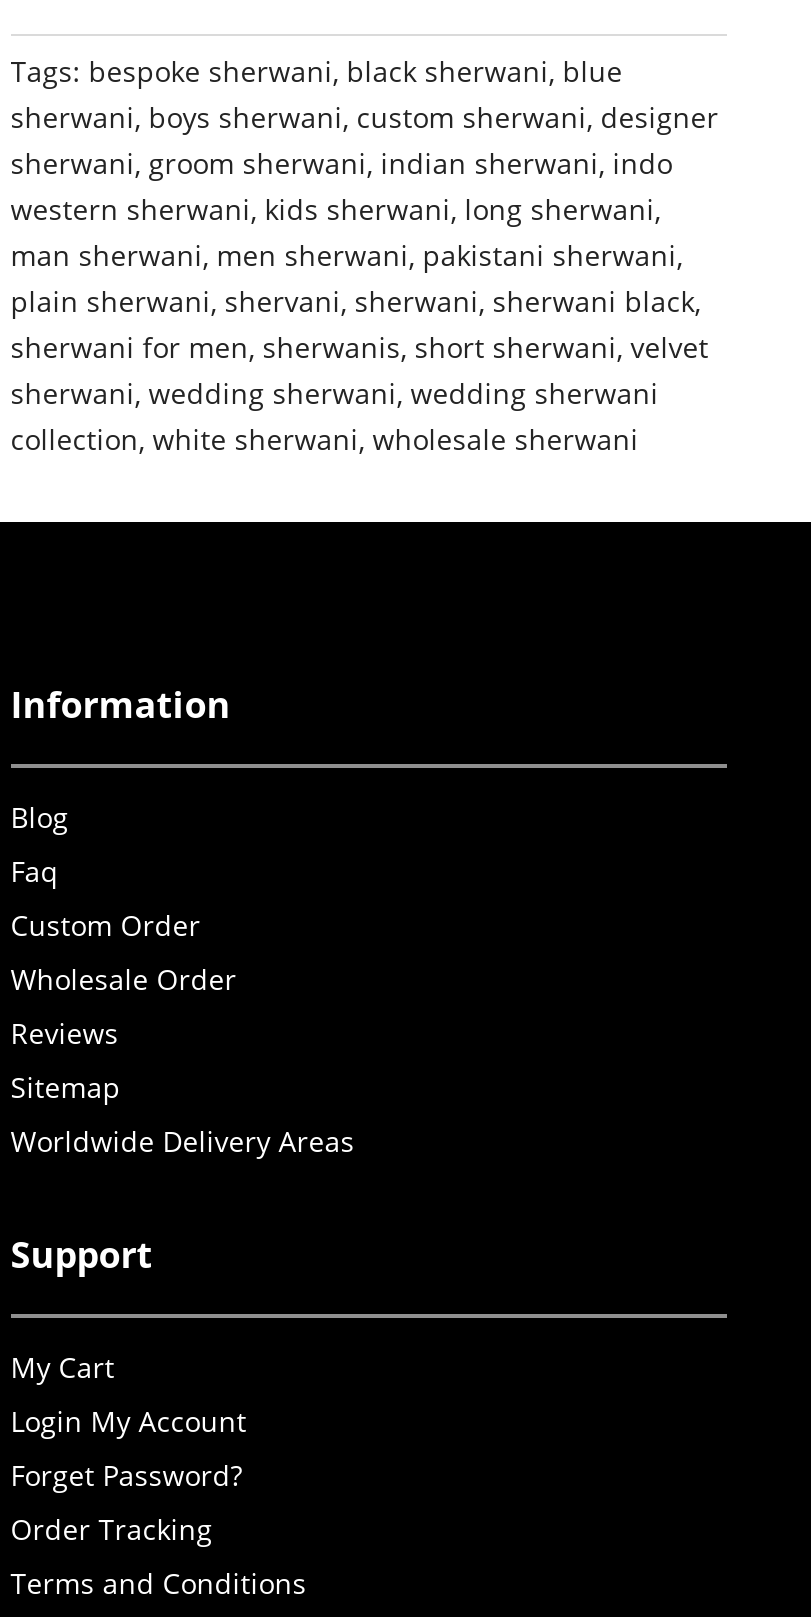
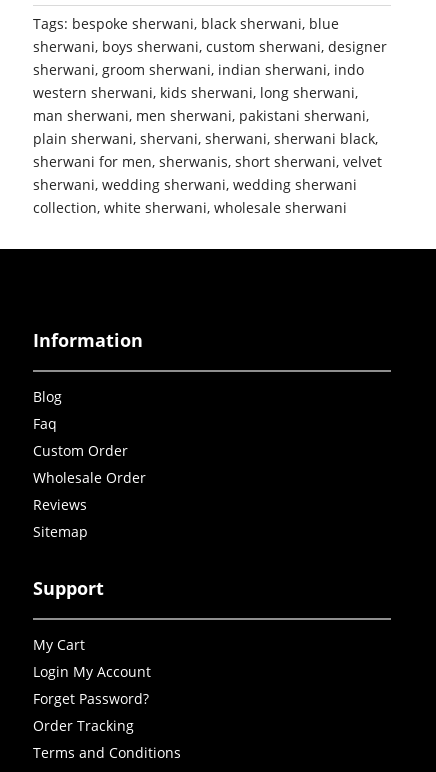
[11,1122,355,1160] Worldwide Delivery Areas -> none

